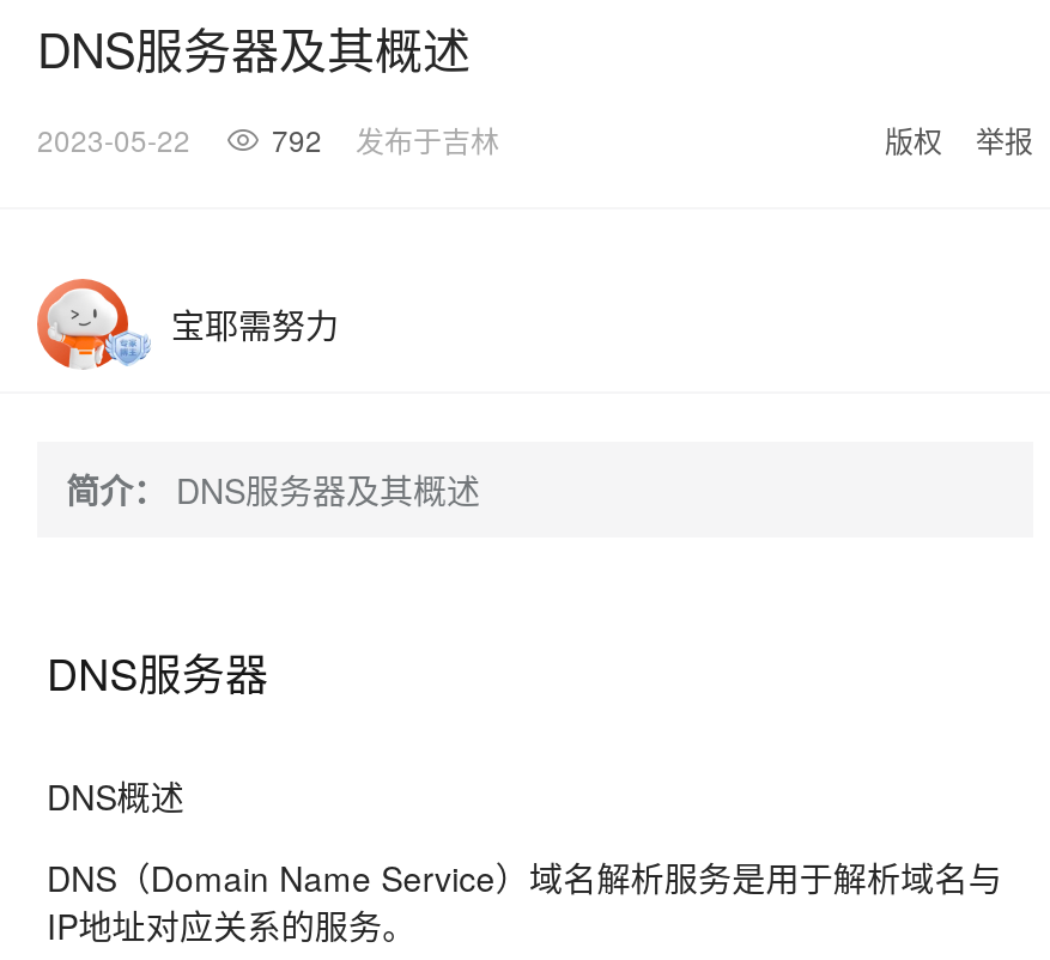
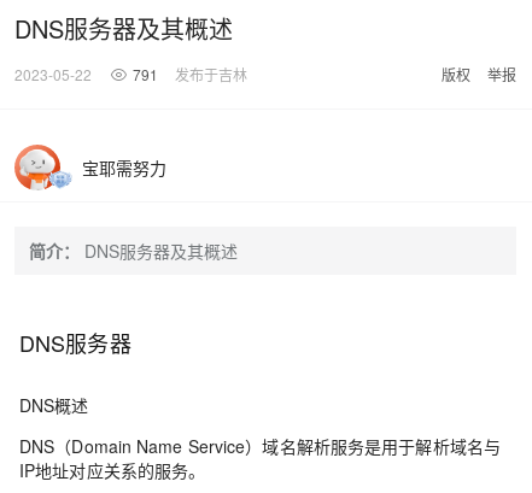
[37,119,499,159] 2023-05-22 792 发布于吉林 -> [14,64,247,84] 2023-05-22 791 发布于吉林

